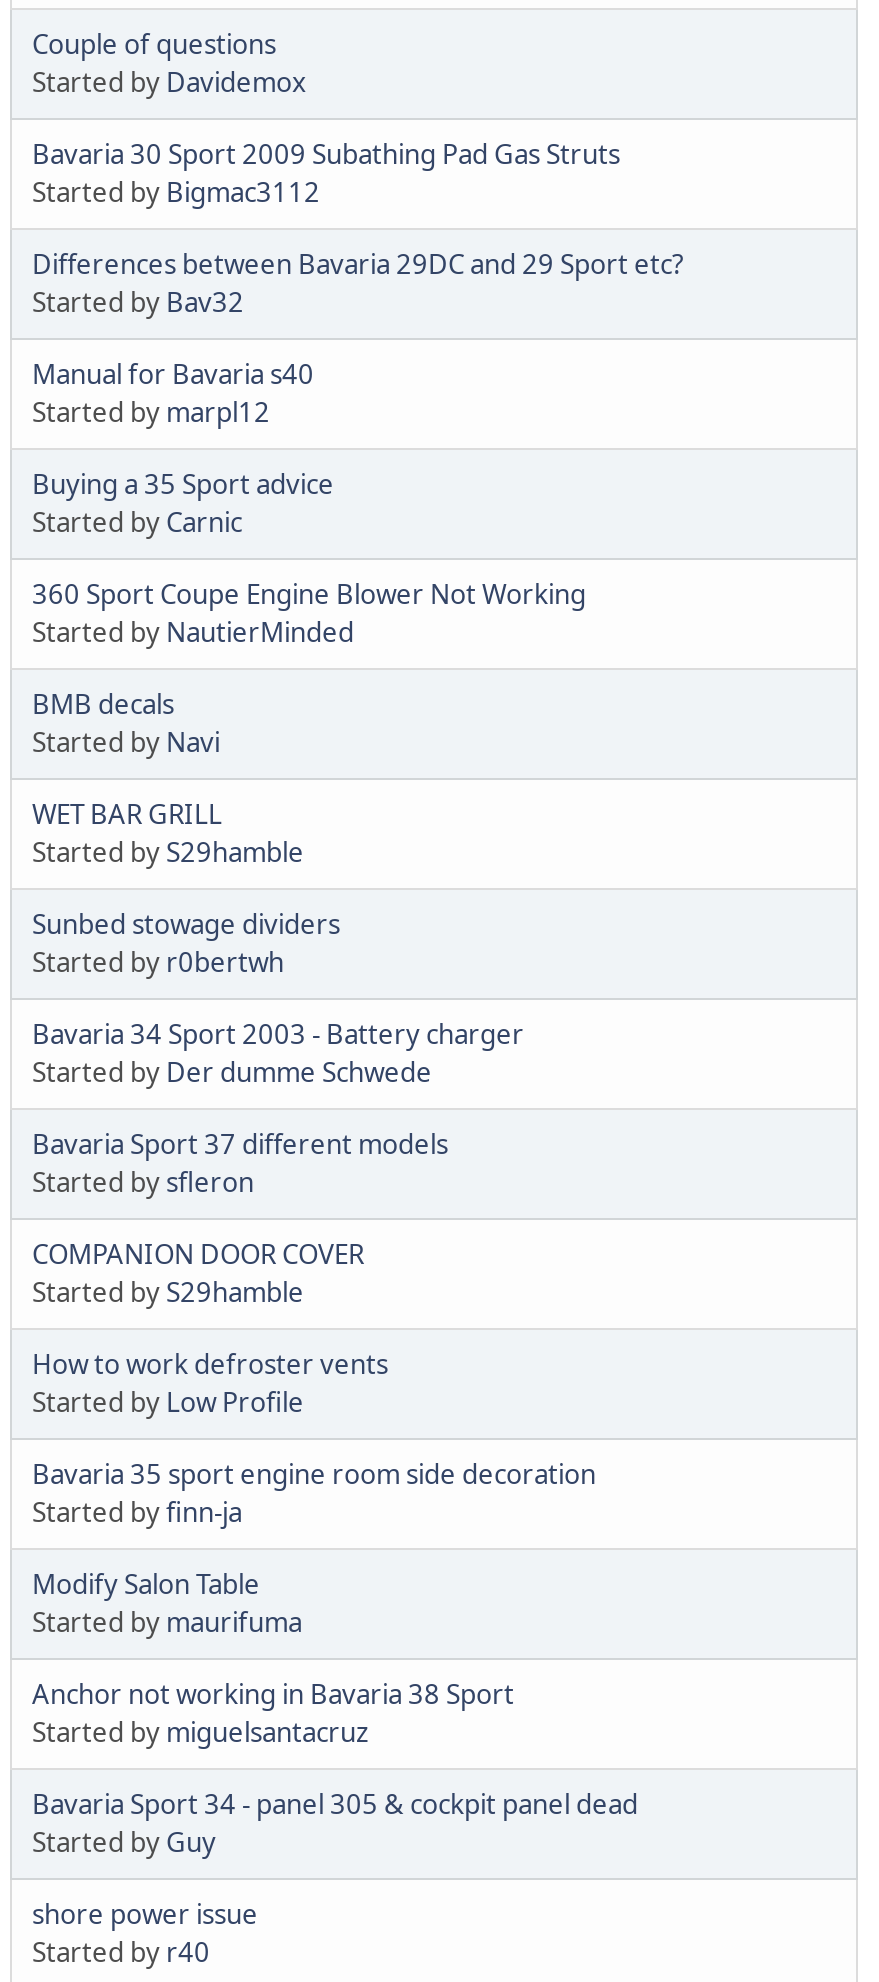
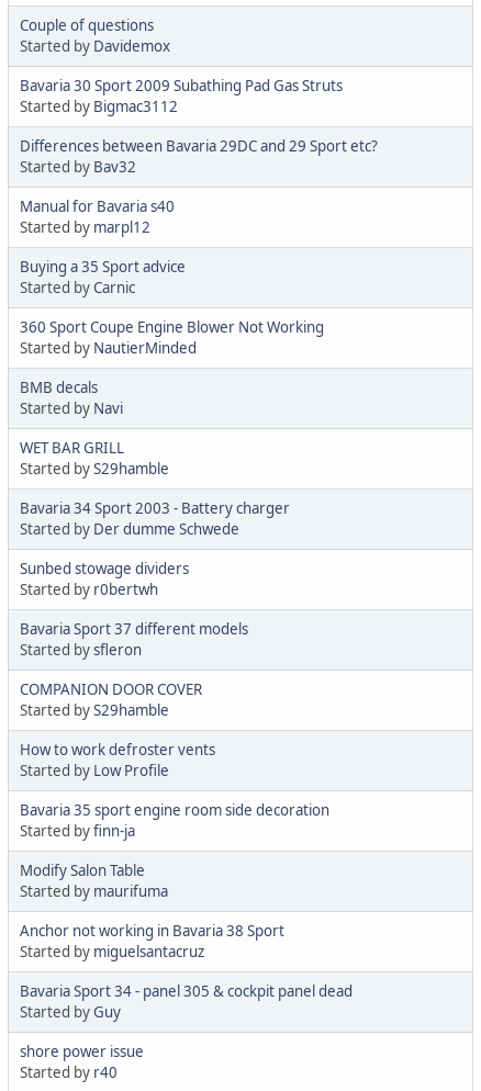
moved [32,905,340,979] -> [20,558,189,599]: Sunbed stowage dividers | Started by r0bertwh
moved [32,1015,524,1089] -> [20,498,290,538]: Bavaria 34 Sport 2003 - Battery charger | Started by Der dumme Schwede

